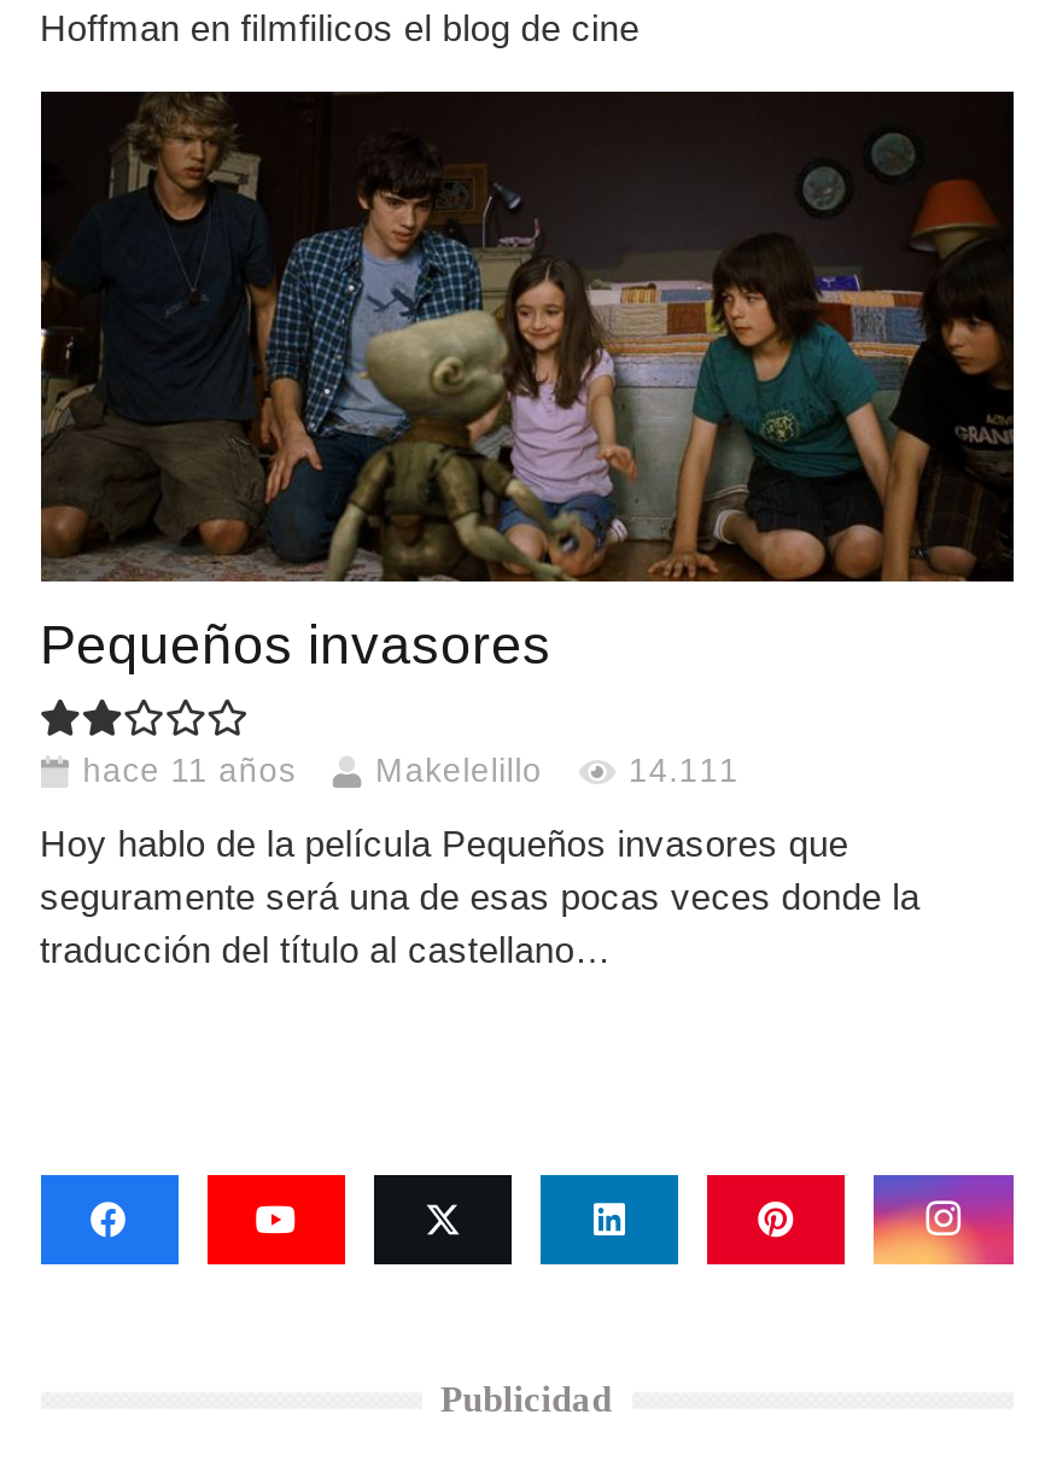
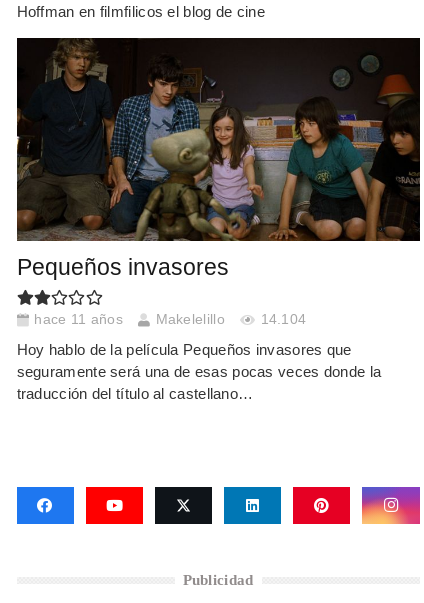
[629,753,739,789] 14.111 -> [260,312,306,327] 14.104

